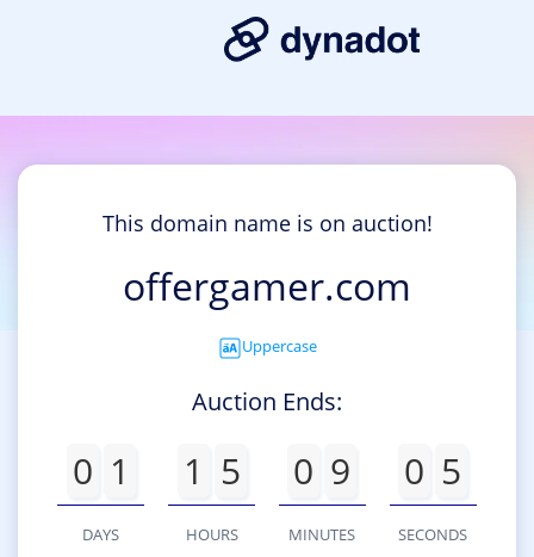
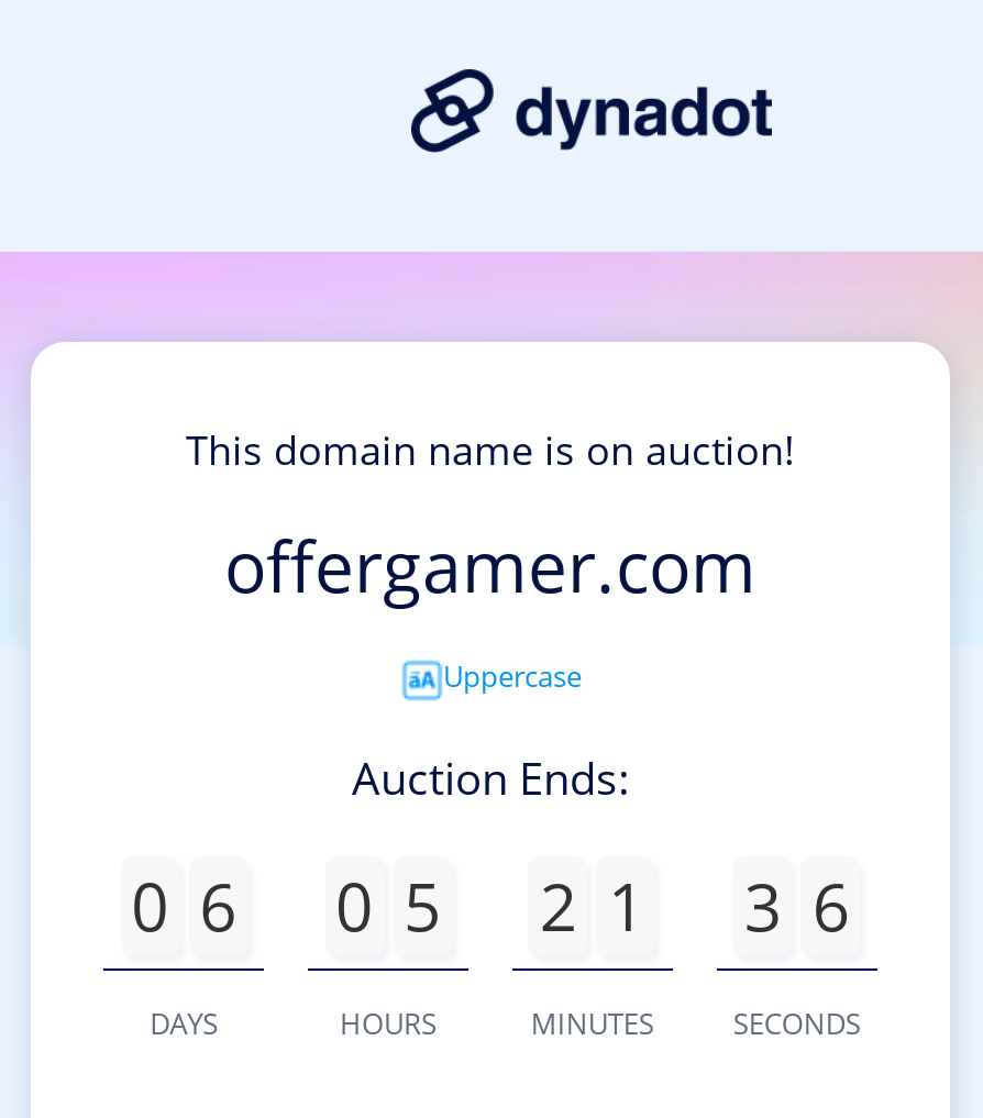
[72,446,129,495] 0 1 -> [131,861,237,951] 0 6
[183,446,240,495] 1 5 -> [335,861,441,951] 0 5
[294,446,351,495] 0 9 -> [540,861,645,951] 2 1
[404,446,462,495] 0 5 -> [744,861,850,951] 3 6

